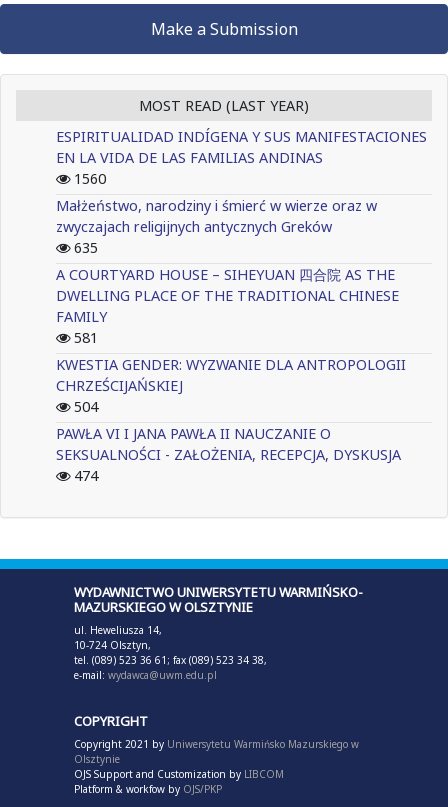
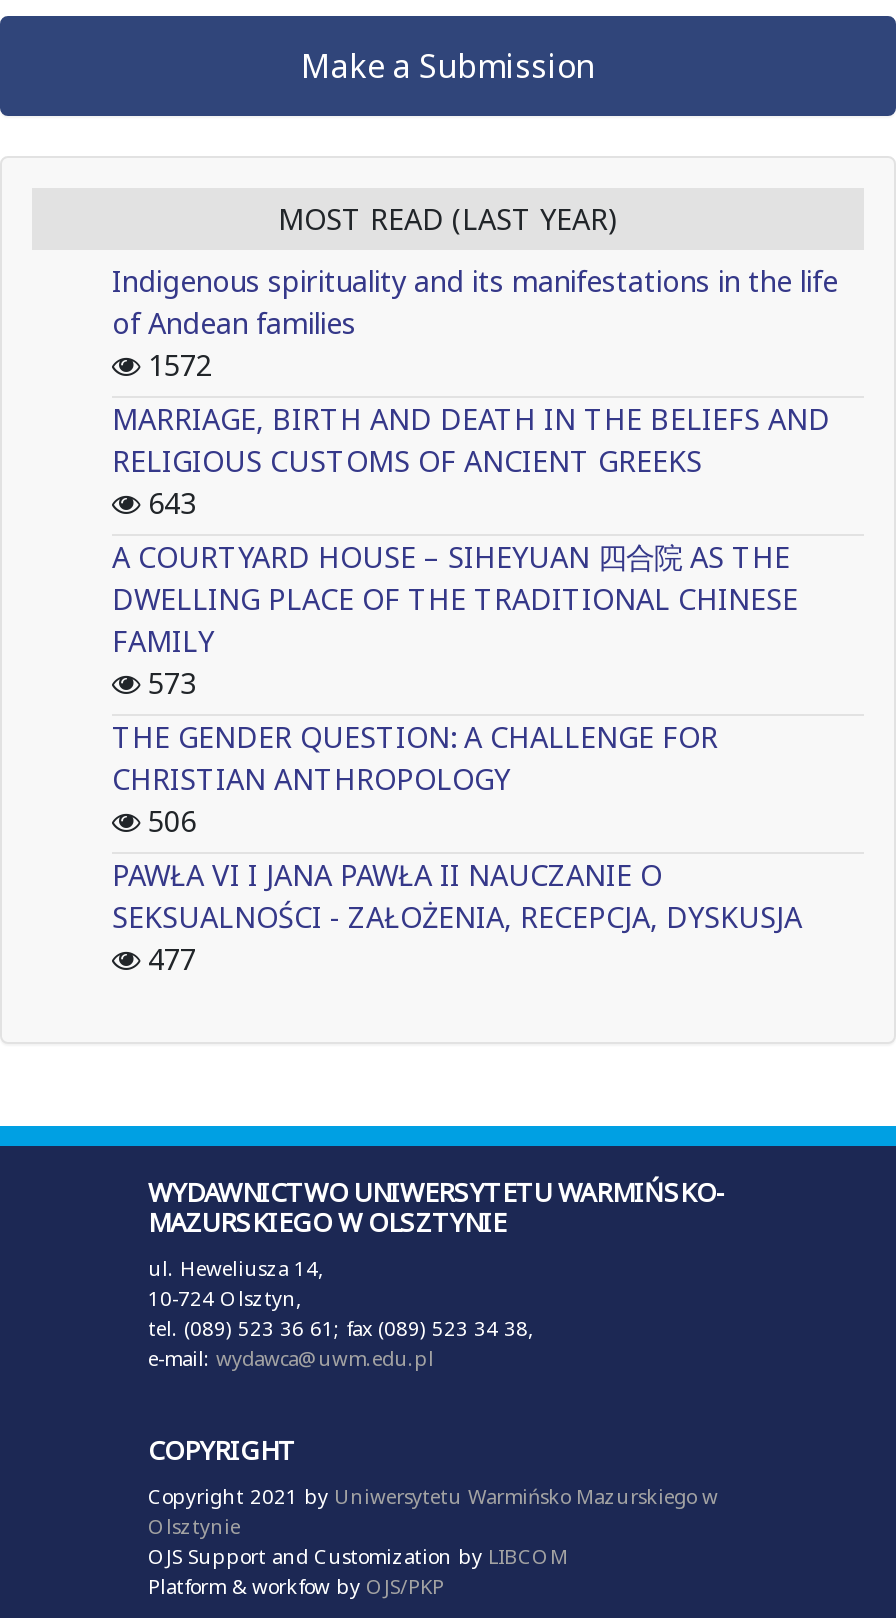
[56,127,427,257] ESPIRITUALIDAD INDÍGENA Y SUS MANIFESTACIONES | EN LA VIDA DE LAS FAMILIAS ANDINAS | 1560 | Małżeństwo, narodziny i śmierć w wierze oraz w | zwyczajach religijnych antycznych Greków | 635 -> [112,262,838,522] Indigenous spirituality and its manifestations in the life | of Andean families | 1572 | MARRIAGE, BIRTH AND DEATH IN THE BELIEFS AND | RELIGIOUS CUSTOMS OF ANCIENT GREEKS | 643
[56,328,406,416] 581 | KWESTIA GENDER: WYZWANIE DLA ANTROPOLOGII | CHRZEŚCIJAŃSKIEJ | 504 -> [112,664,718,840] 573 | THE GENDER QUESTION: A CHALLENGE FOR | CHRISTIAN ANTHROPOLOGY | 506
[70,466,98,485] 474 -> [140,940,196,978] 477

